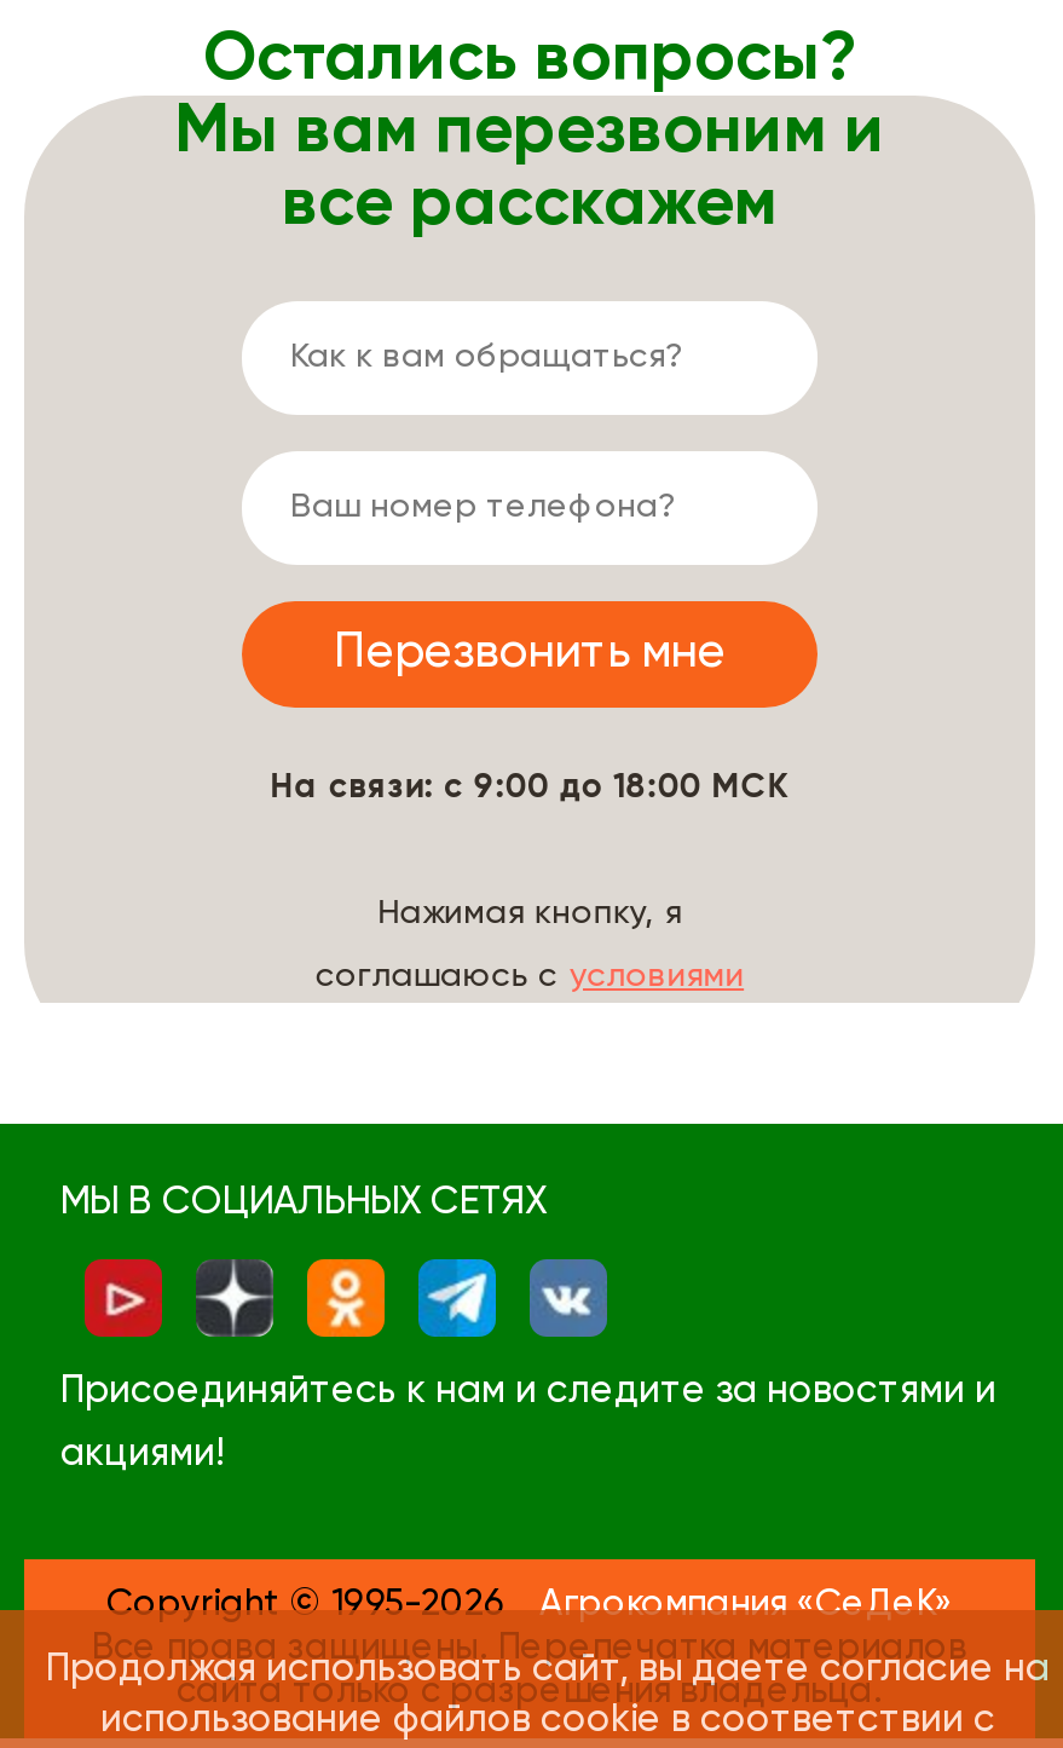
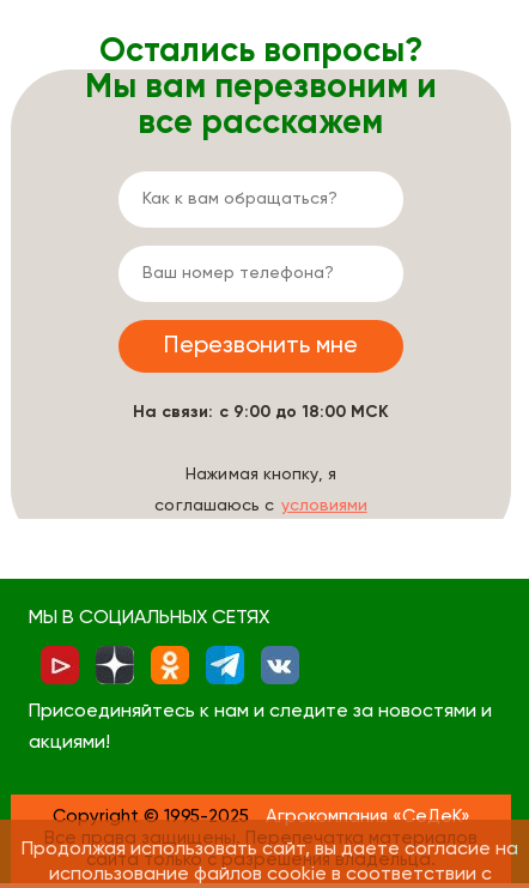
[106,1585,953,1621] Copyright © 1995-2026 Агрокомпания «СеДеК» -> [52,807,470,825] Copyright © 1995-2025 Агрокомпания «СеДеК»

